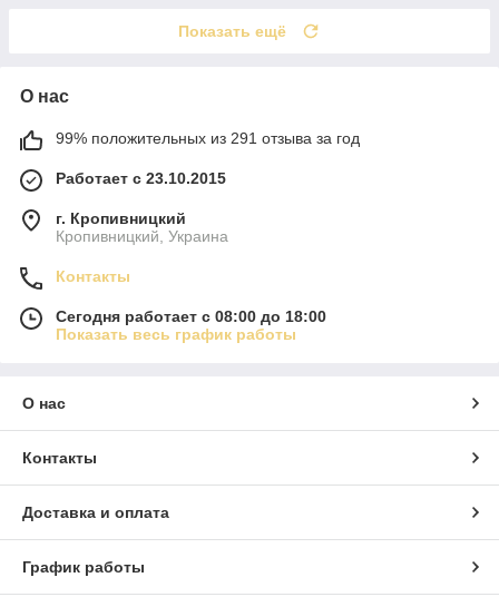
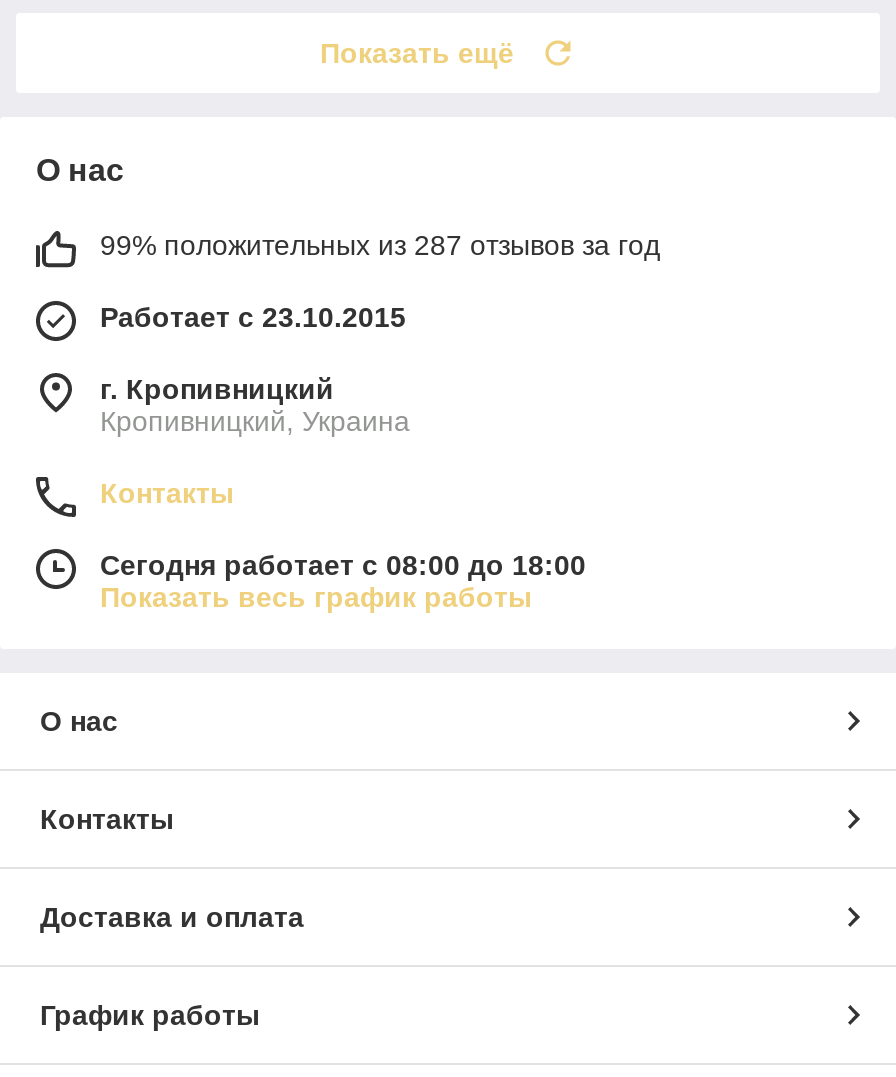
[56,129,360,147] 99% положительных из 291 отзыва за год -> [100,229,660,261] 99% положительных из 287 отзывов за год

